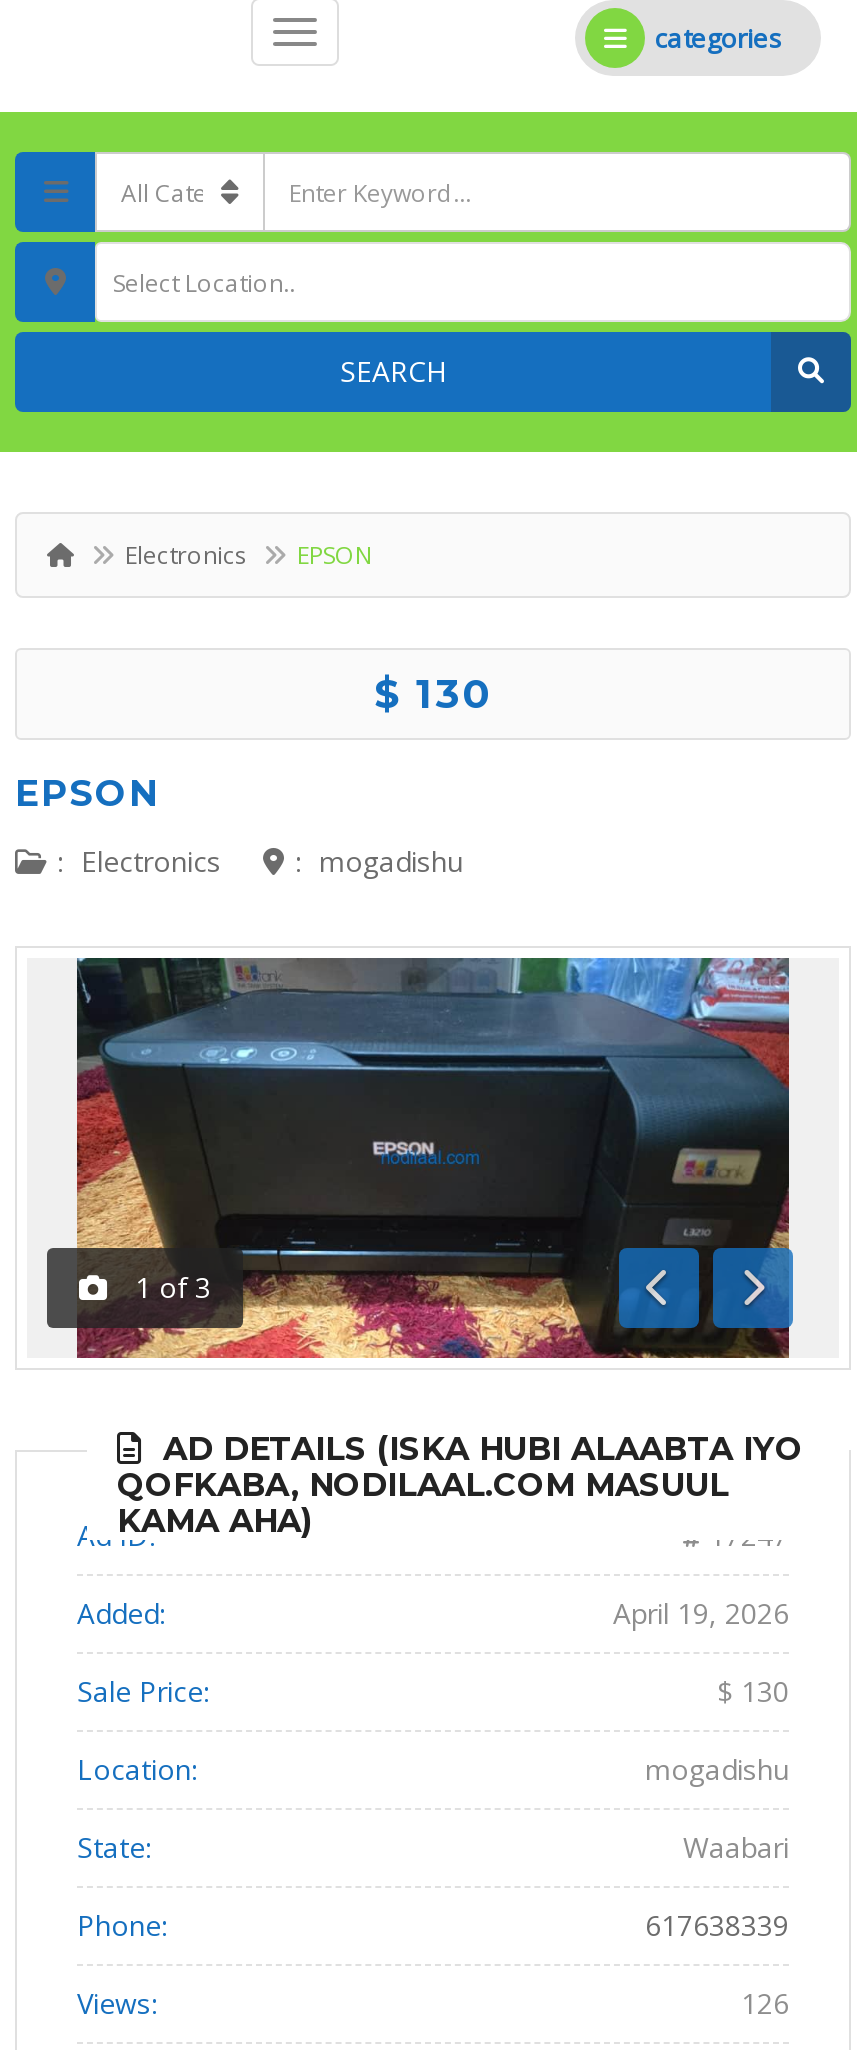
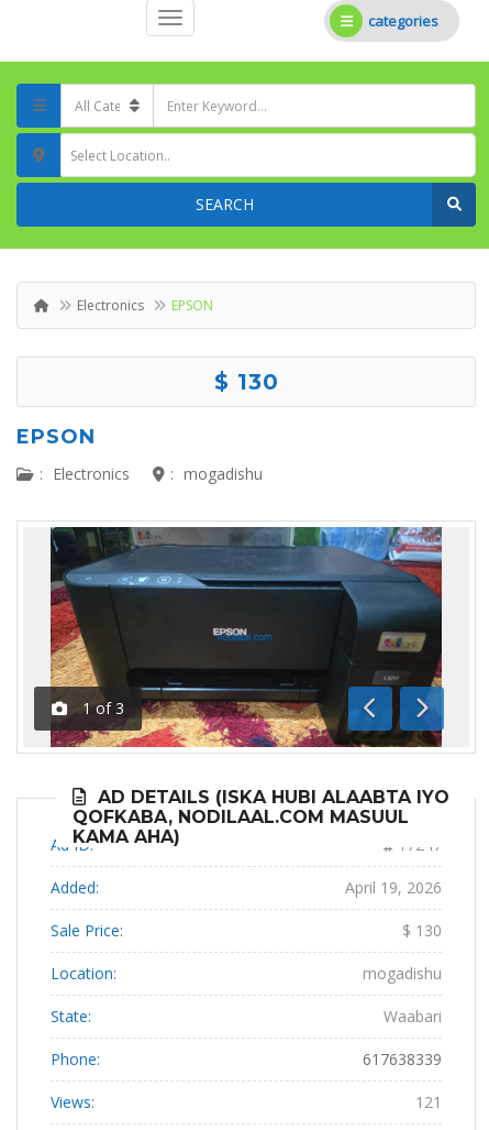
[741,1984,789,2022] 126 -> [415,1091,442,1112] 121

